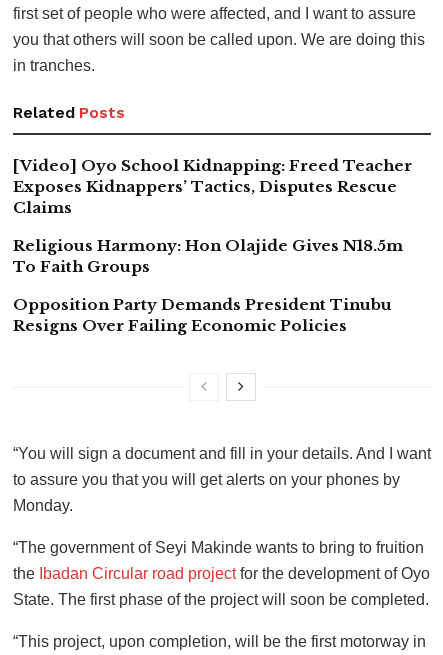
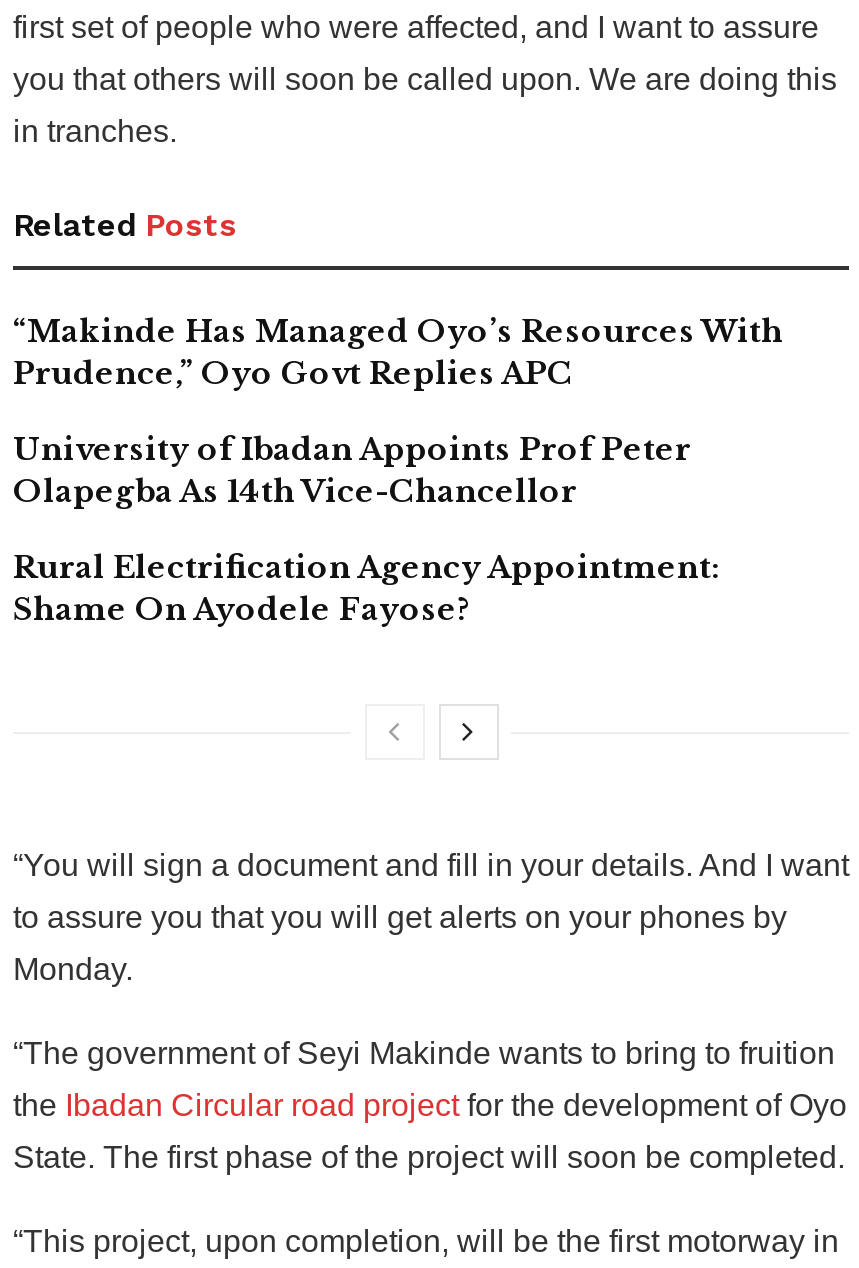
[13,156,412,217] [Video] Oyo School Kidnapping: Freed Teacher | Exposes Kidnappers’ Tactics, Disputes Rescue | Claims -> [13,312,783,392] “Makinde Has Managed Oyo’s Resources With | Prudence,” Oyo Govt Replies APC
[13,236,403,276] Religious Harmony: Hon Olajide Gives N18.5m | To Faith Groups -> [13,430,691,510] University of Ibadan Appoints Prof Peter | Olapegba As 14th Vice-Chancellor
[13,295,392,335] Opposition Party Demands President Tinubu | Resigns Over Failing Economic Policies -> [13,548,719,628] Rural Electrification Agency Appointment: | Shame On Ayodele Fayose?

